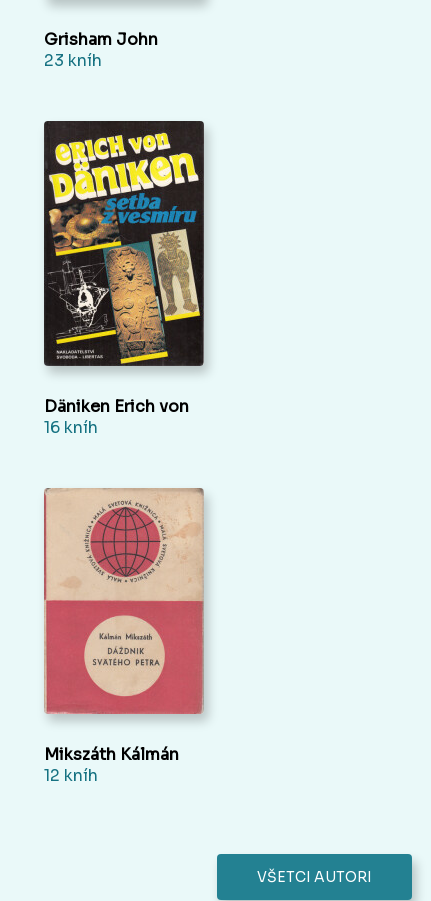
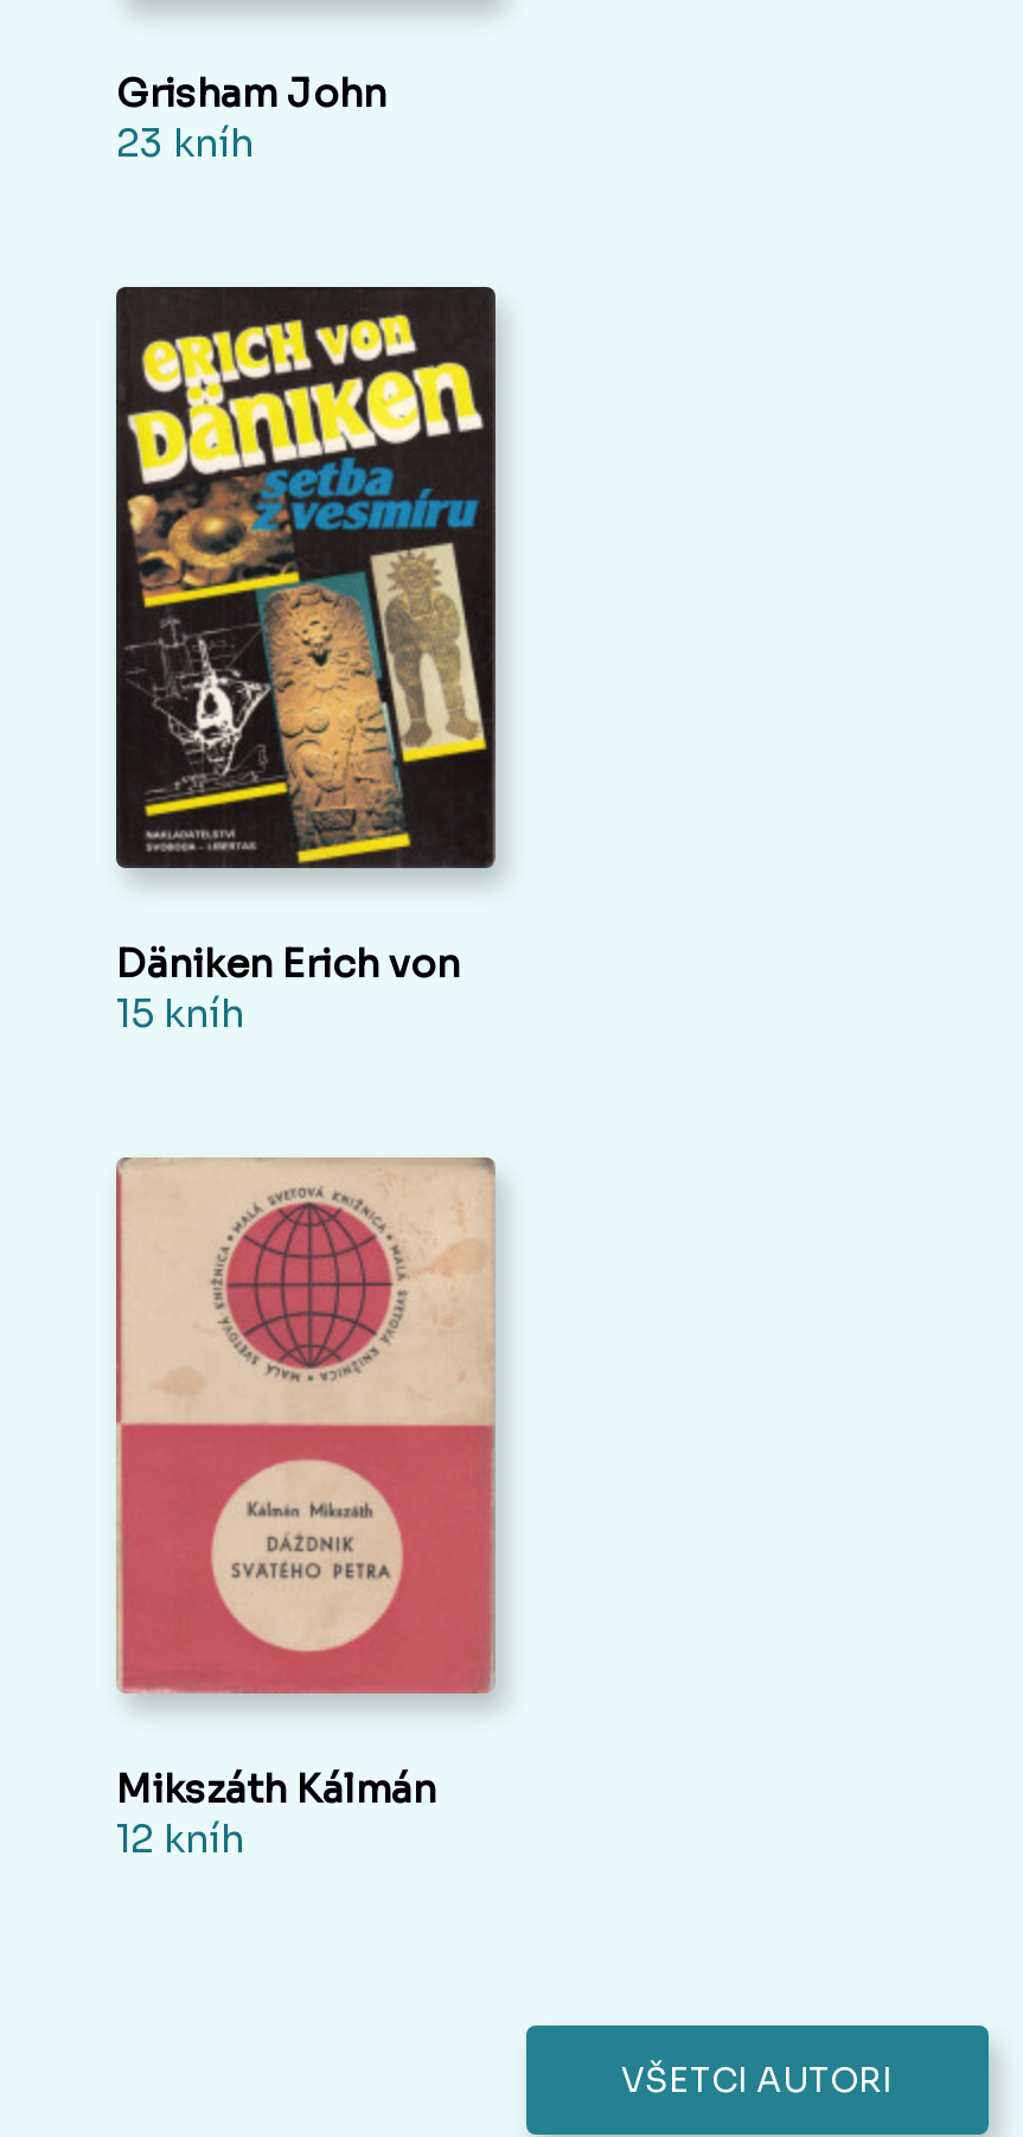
[44,417,98,438] 16 kníh -> [116,990,244,1039] 15 kníh

